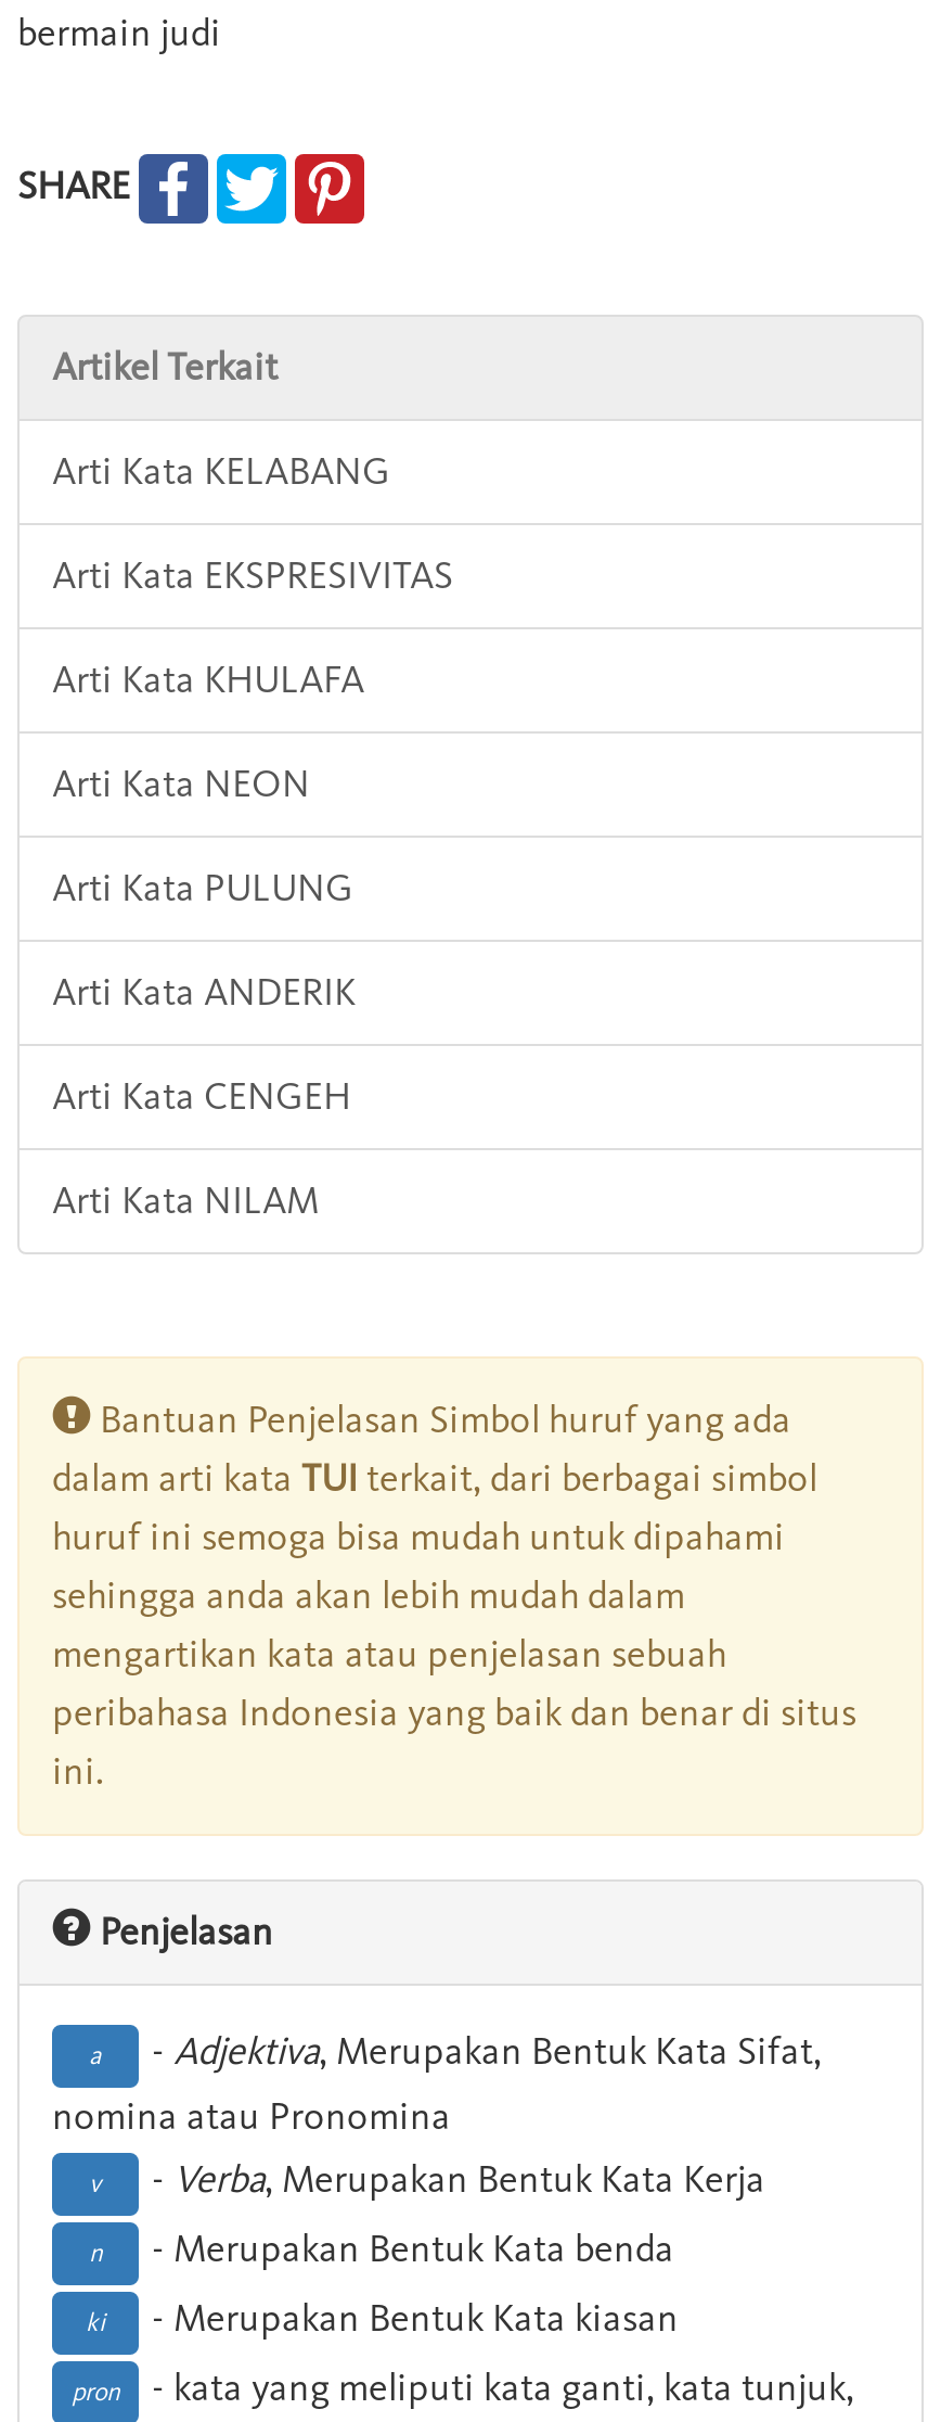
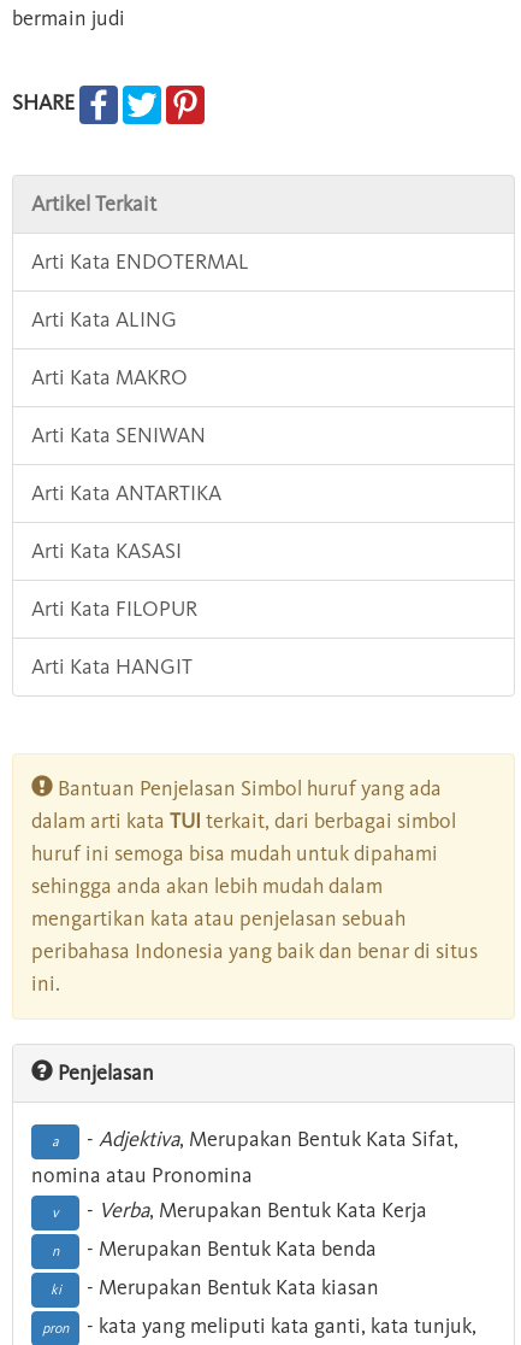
[52,447,390,495] Arti Kata KELABANG -> [31,248,249,275] Arti Kata ENDOTERMAL
[52,551,453,599] Arti Kata EKSPRESIVITAS -> [31,306,177,333] Arti Kata ALING
[52,656,364,703] Arti Kata KHULAFA -> [31,364,188,391] Arti Kata MAKRO
[52,760,310,808] Arti Kata NEON -> [31,422,206,448] Arti Kata SENIWAN
[52,864,353,912] Arti Kata PULUNG -> [31,480,221,506] Arti Kata ANTARTIKA
[52,968,356,1016] Arti Kata ANDERIK -> [31,538,182,564] Arti Kata KASASI
[52,1072,351,1120] Arti Kata CENGEH -> [31,595,197,622] Arti Kata FILOPUR
[52,1176,319,1224] Arti Kata NILAM -> [31,653,193,680] Arti Kata HANGIT

